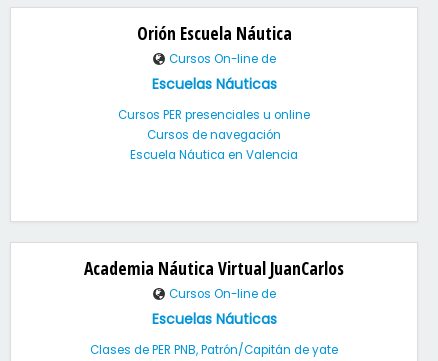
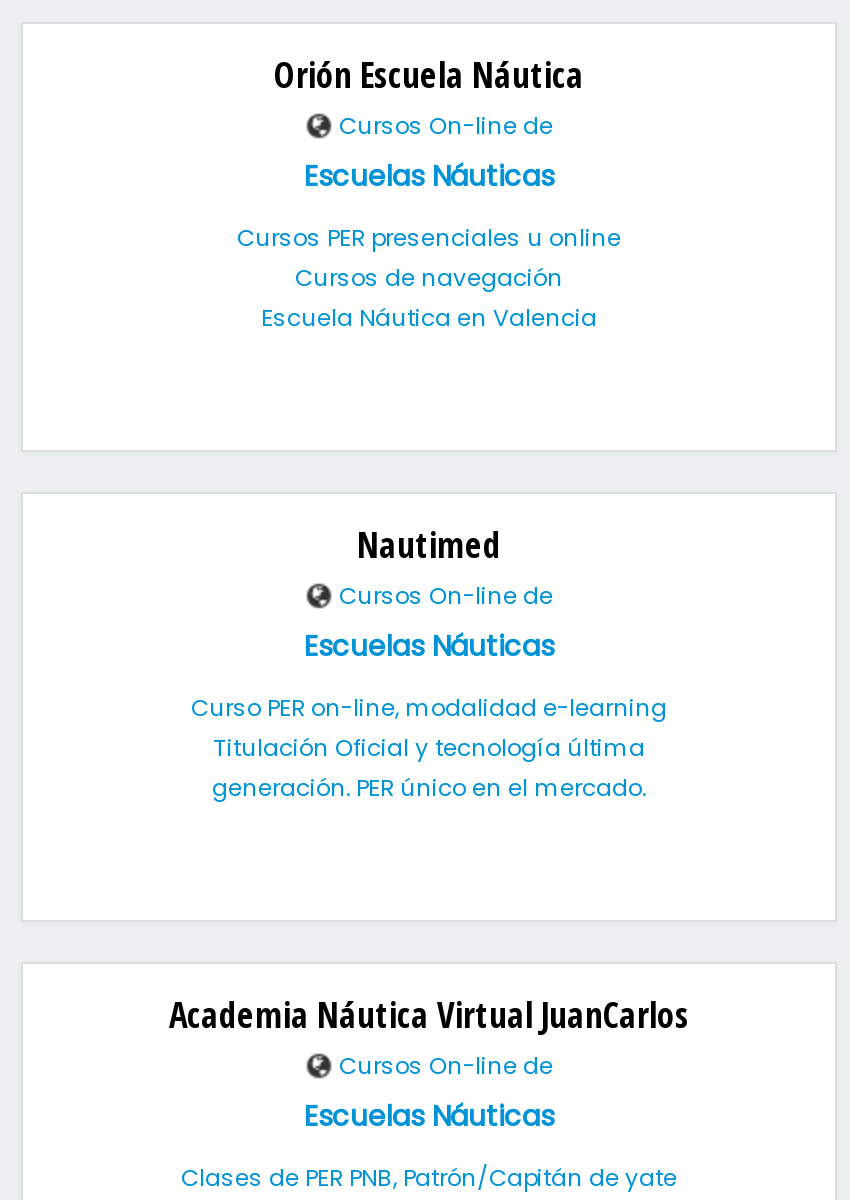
none -> [191,520,667,804] Nautimed | Cursos On-line de | Escuelas Náuticas | Curso PER on-line, modalidad e-learning | Titulación Oficial y tecnología última | generación. PER único en el mercado.

